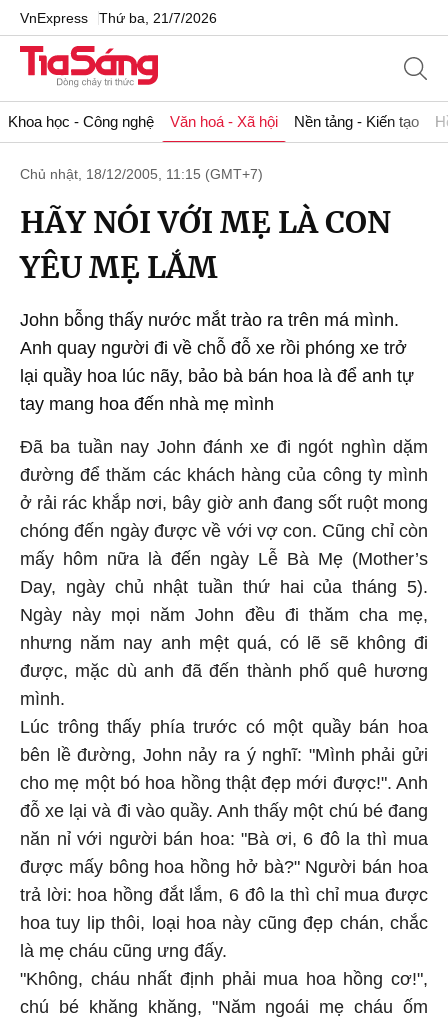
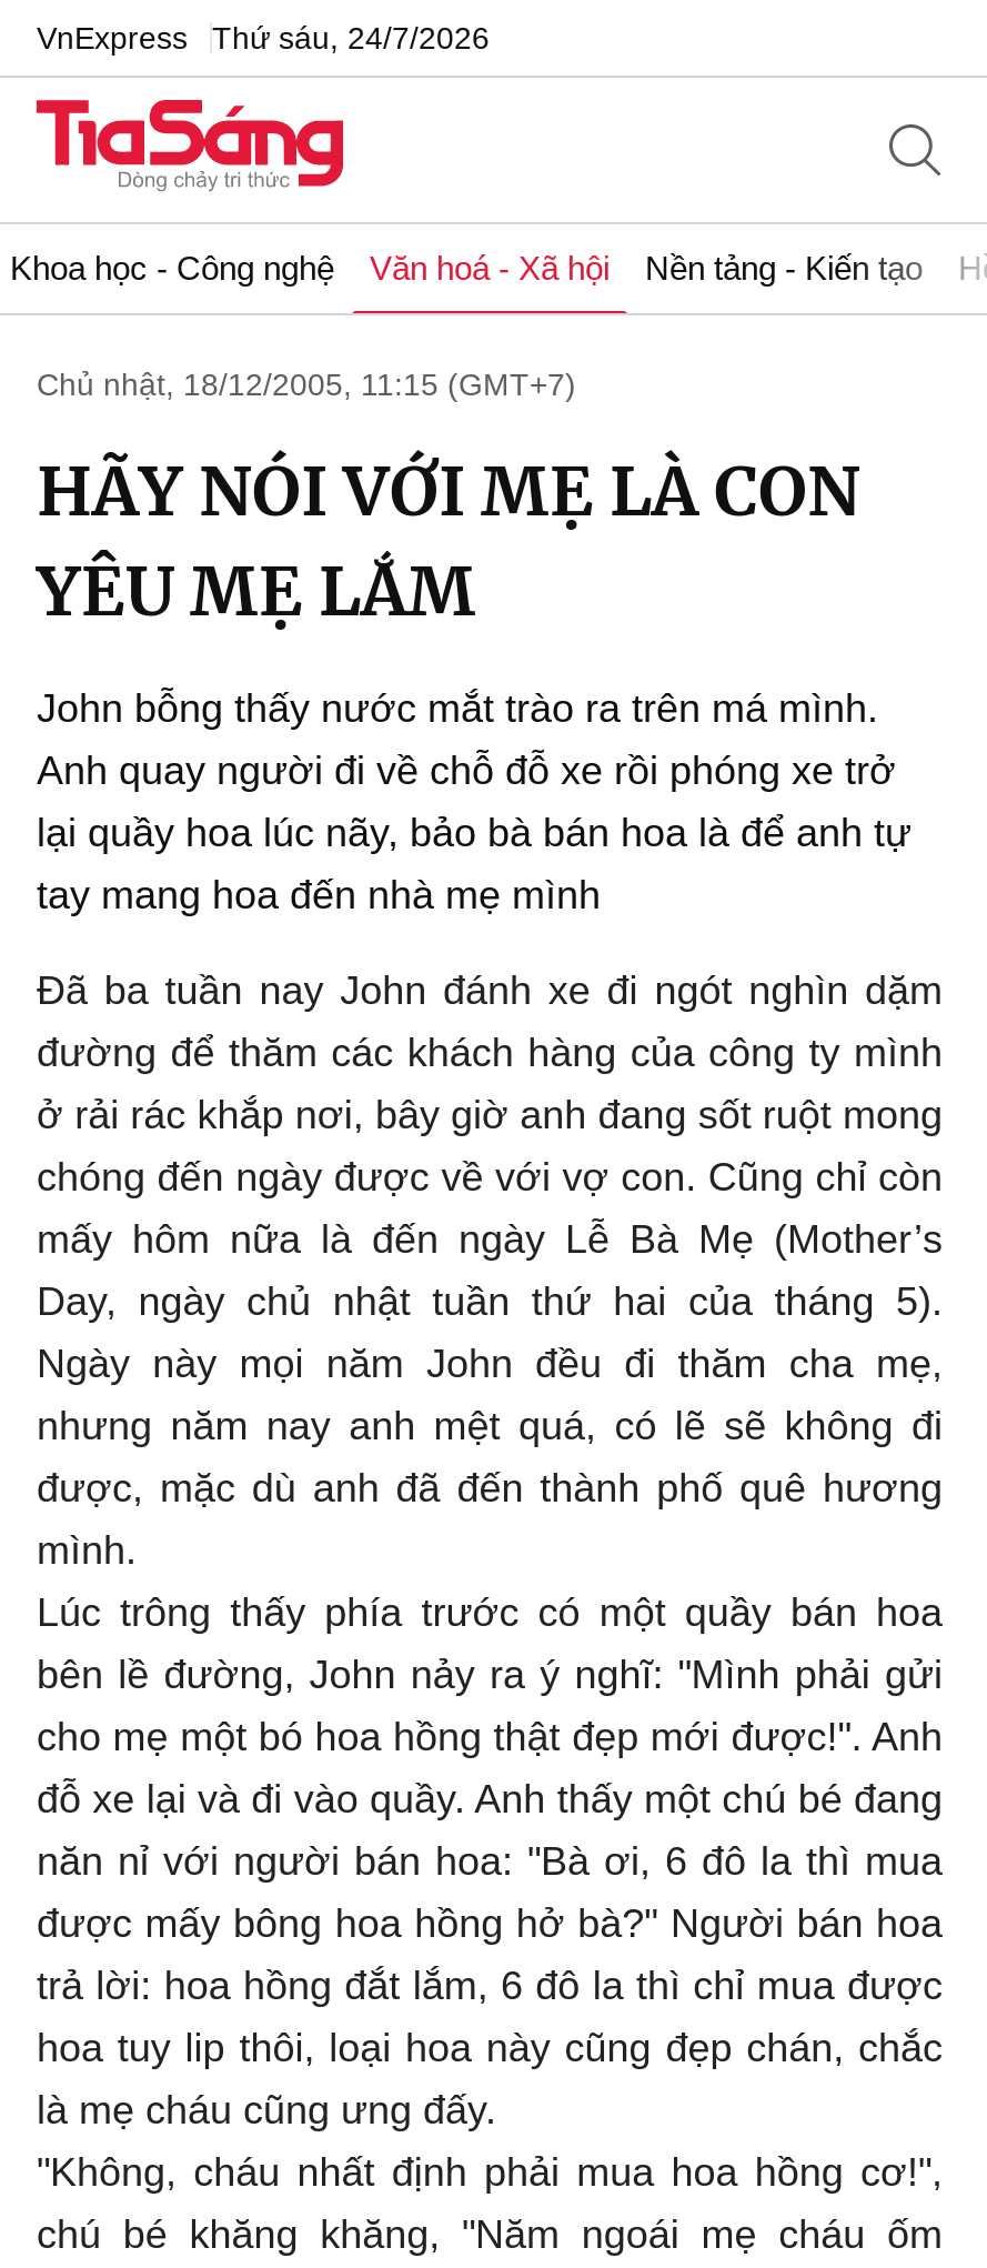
[20,9,217,25] VnExpress Thứ ba, 21/7/2026 -> [37,19,490,54] VnExpress Thứ sáu, 24/7/2026

